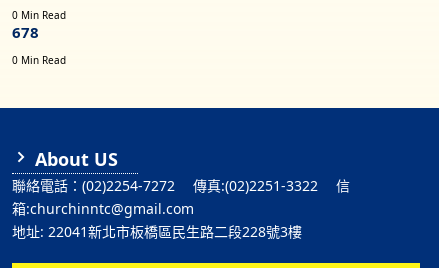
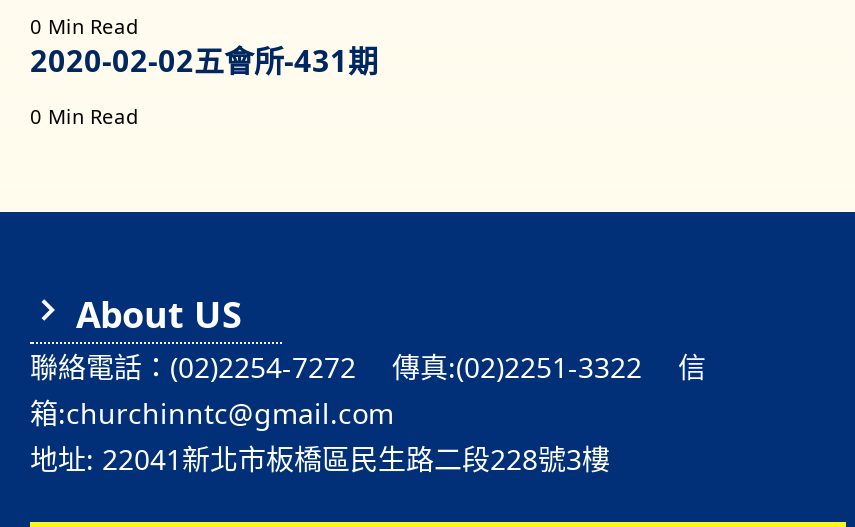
[12,22,39,42] 678 -> [30,40,378,80] 2020-02-02五會所-431期

